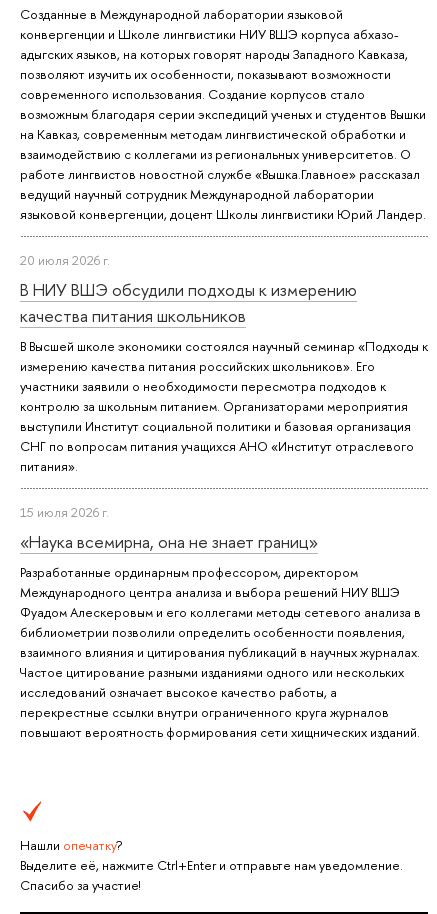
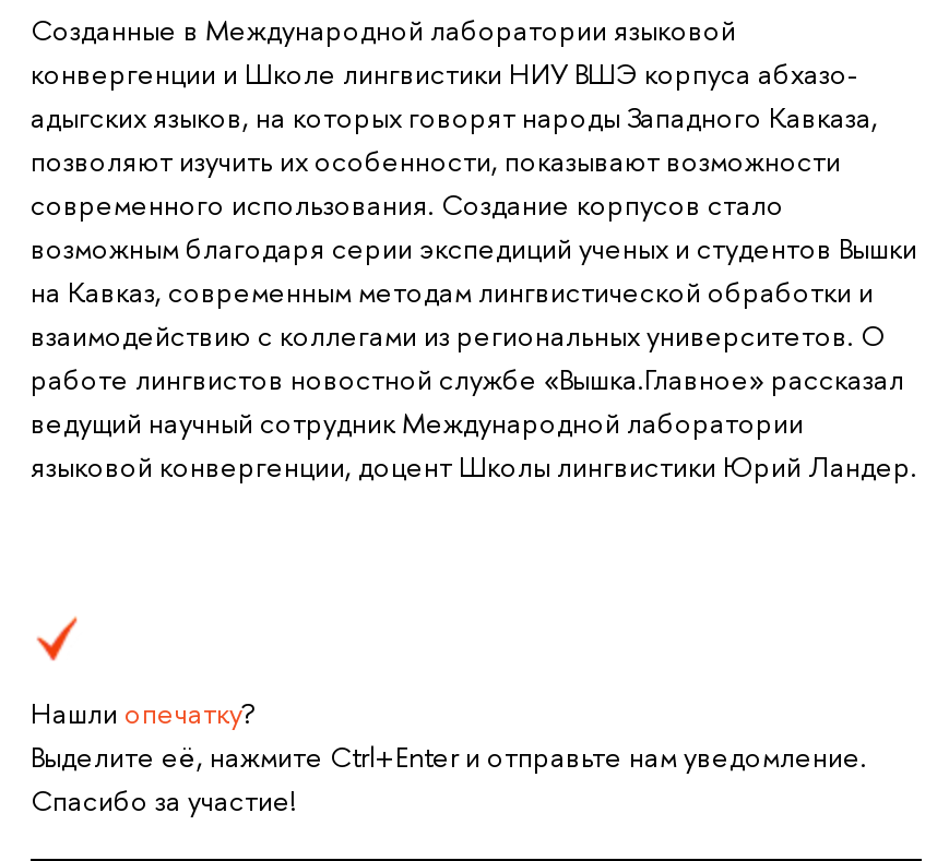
[20,251,428,741] 20 июля 2026 г. | В НИУ ВШЭ обсудили подходы к измерению | качества питания школьников | В Высшей школе экономики состоялся научный семинар «Подходы к | измерению качества питания российских школьников». Его | участники заявили о необходимости пересмотра подходов к | контролю за школьным питанием. Организаторами мероприятия | выступили Институт социальной политики и базовая организация | СНГ по вопросам питания учащихся АНО «Институт отраслевого | питания». | 15 июля 2026 г. | «Наука всемирна, она не знает границ» | Разработанные ординарным профессором, директором | Международного центра анализа и выбора решений НИУ ВШЭ | Фуадом Алескеровым и его коллегами методы сетевого анализа в | библиометрии позволили определить особенности появления, | взаимного влияния и цитирования публикаций в научных журналах. | Частое цитирование разными изданиями одного или нескольких | исследований означает высокое качество работы, а | перекрестные ссылки внутри ограниченного круга журналов | повышают вероятность формирования сети хищнических изданий. -> none

